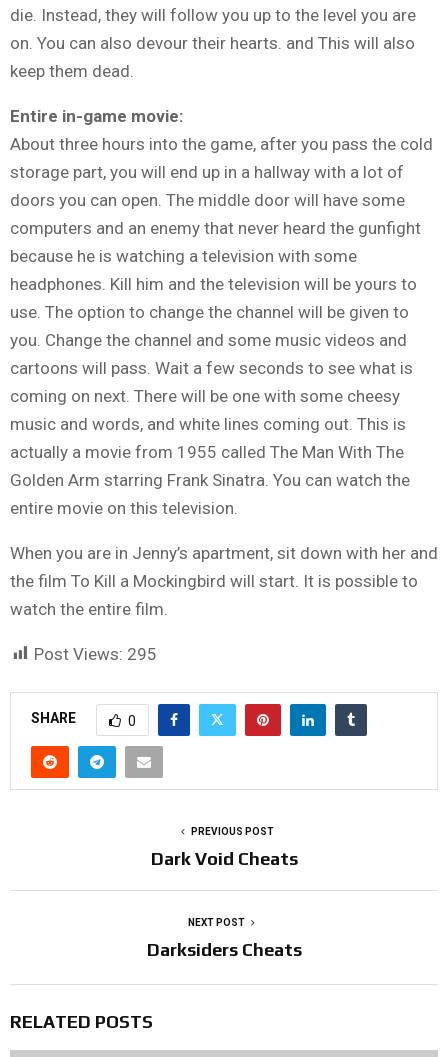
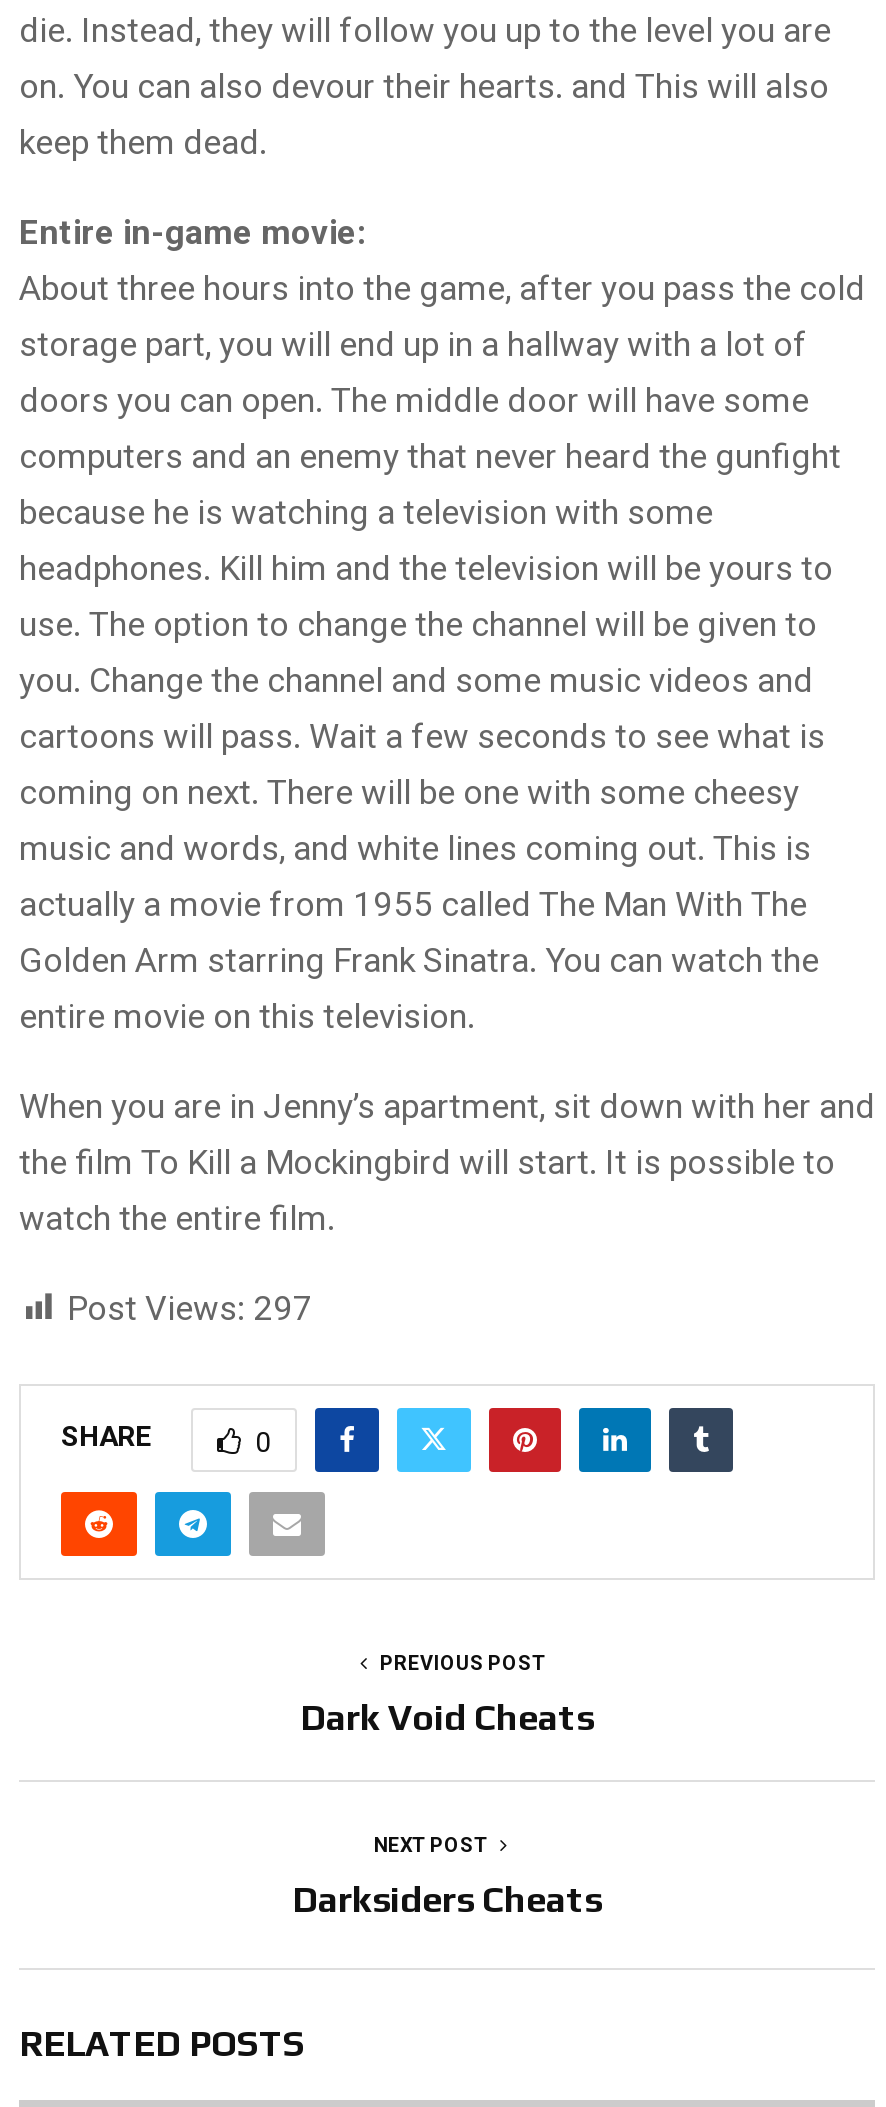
[34,643,157,663] Post Views: 295 -> [67,1287,313,1327] Post Views: 297

